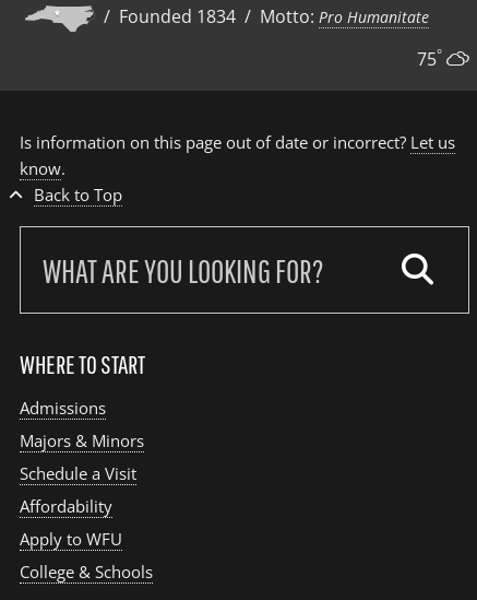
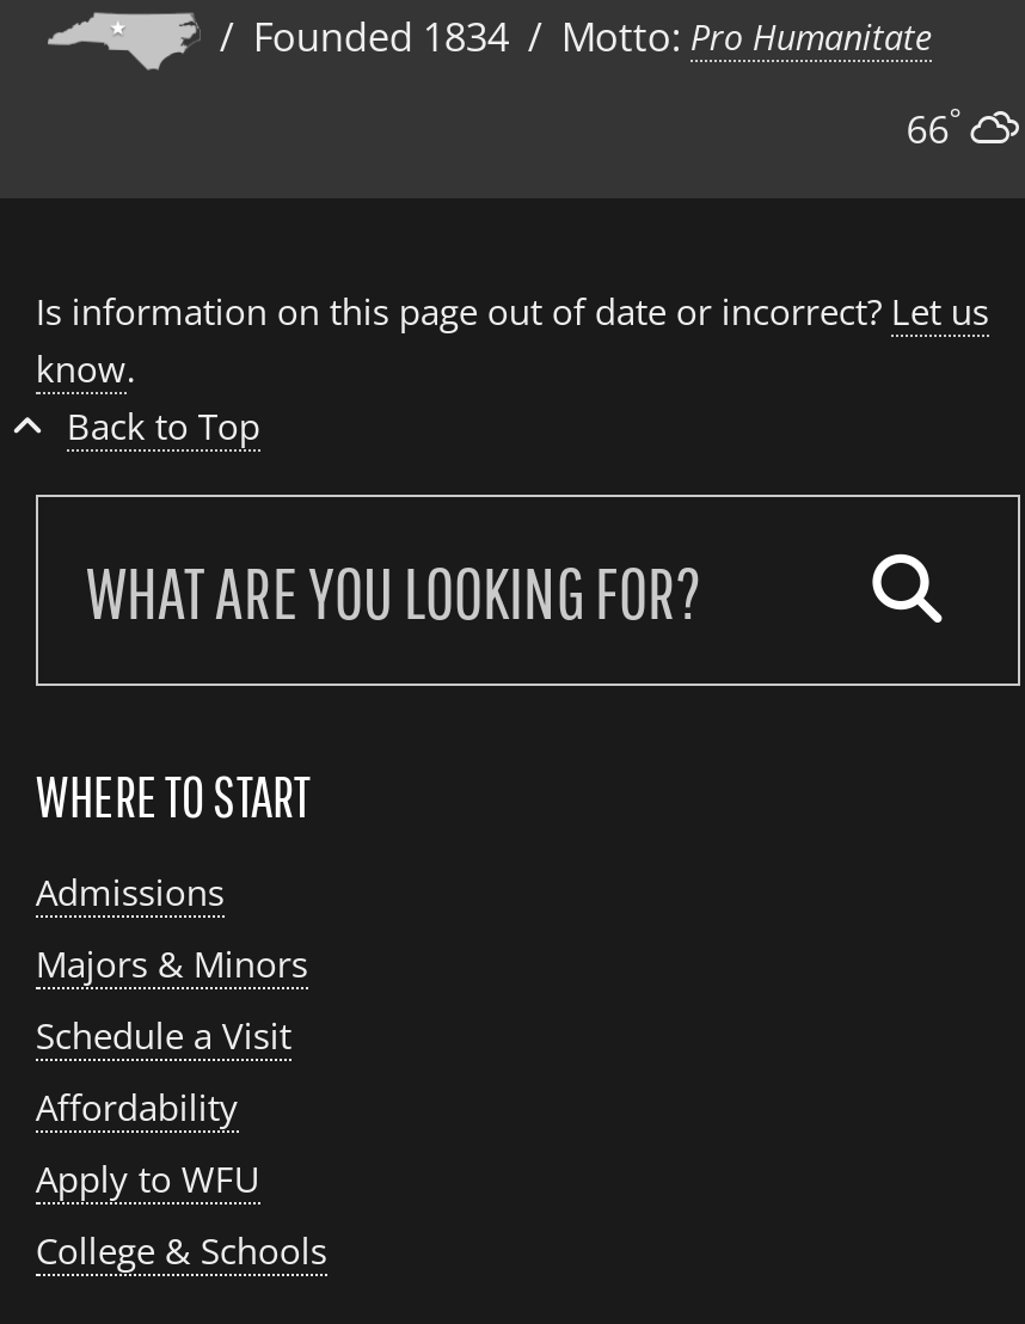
[417,45,442,72] 75° -> [906,99,961,157] 66°

